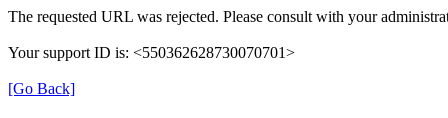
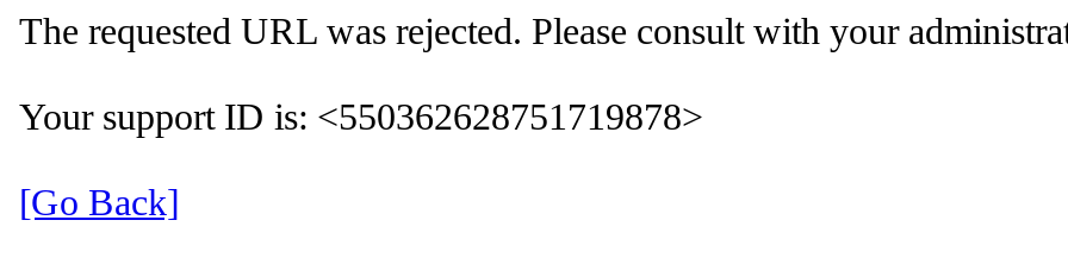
[8,44,295,61] Your support ID is: <550362628730070701> -> [19,96,703,137] Your support ID is: <550362628751719878>

